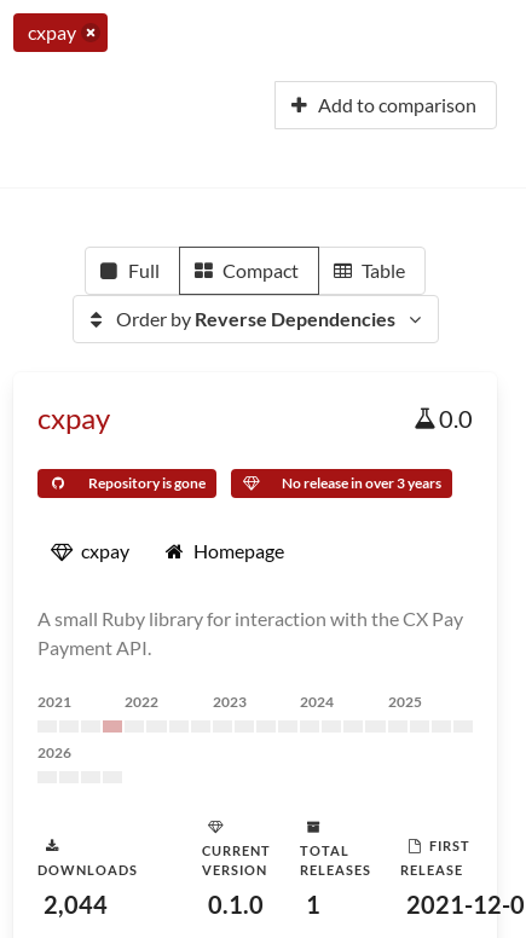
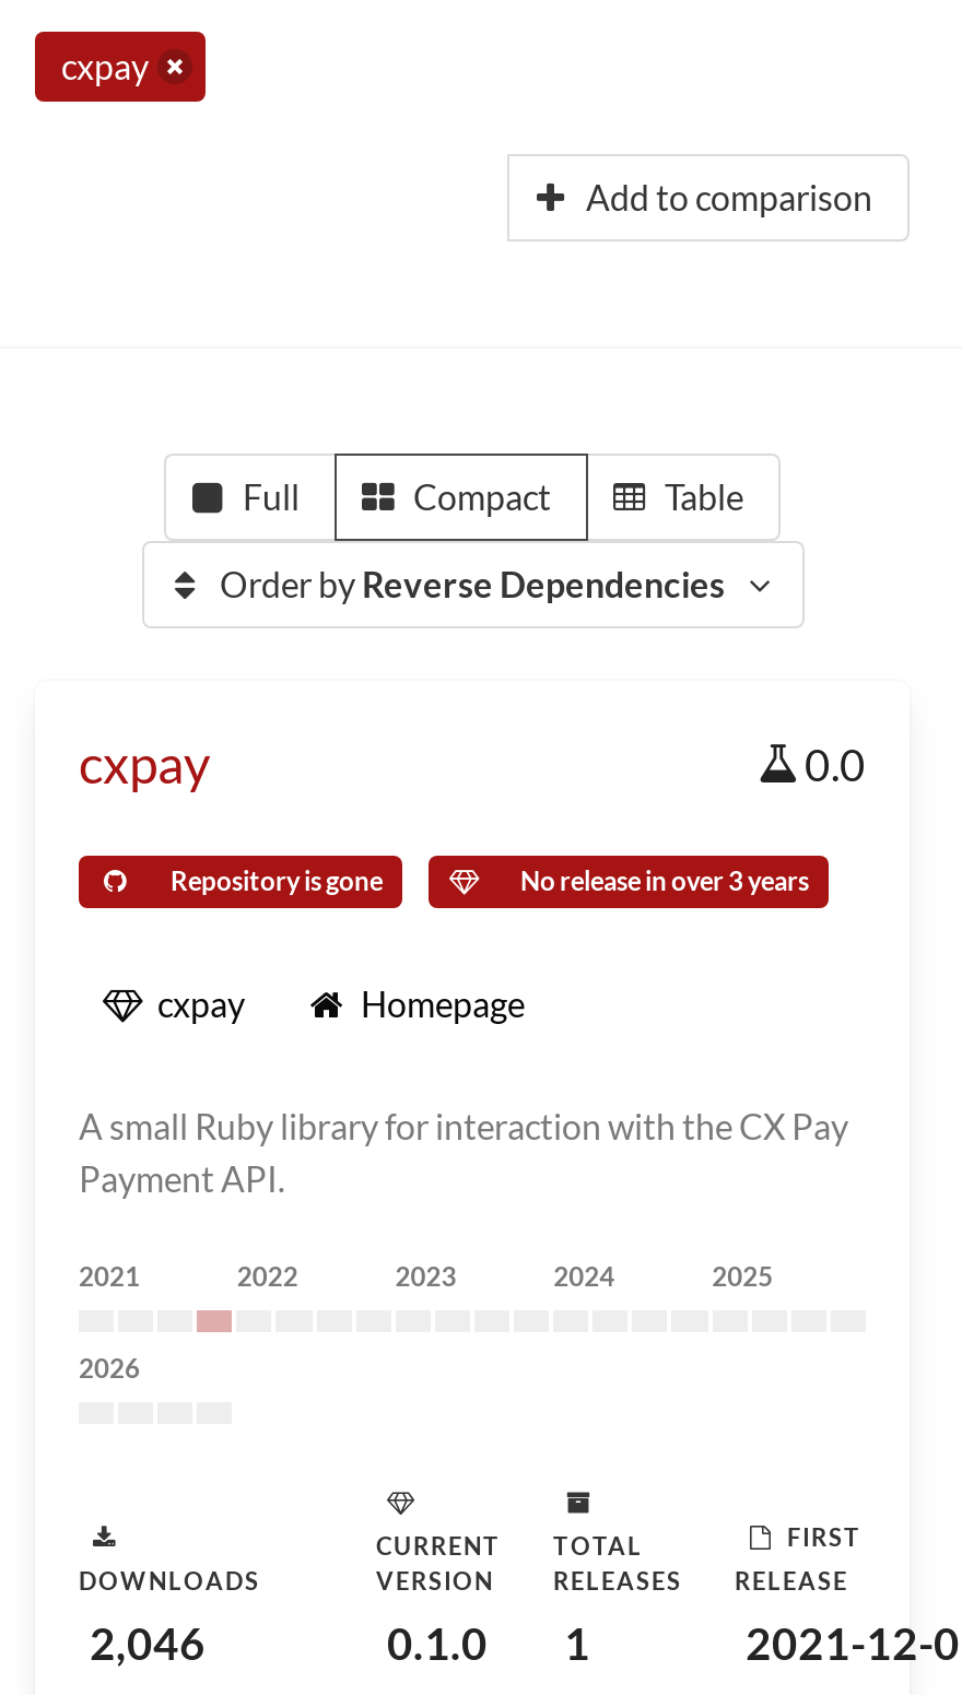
[44,890,108,919] 2,044 -> [90,1616,206,1669] 2,046

